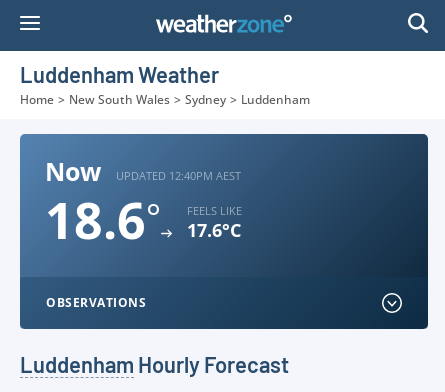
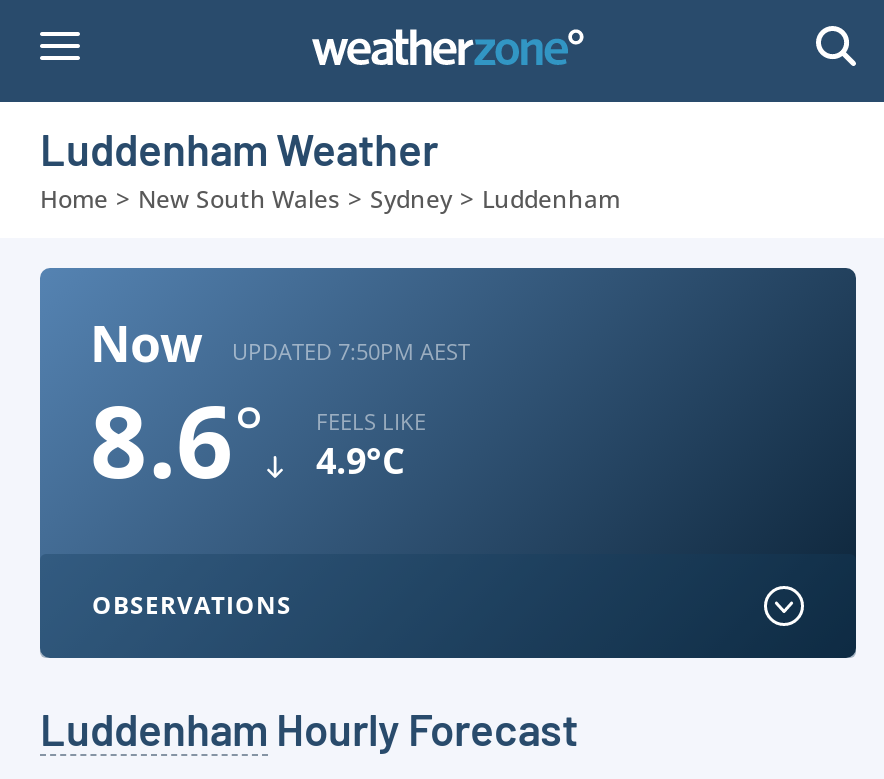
[116,167,241,182] UPDATED 12:40PM AEST -> [232,335,470,365] UPDATED 7:50PM AEST
[45,186,161,254] 18.6° -> [90,372,264,508] 8.6°
[187,218,241,242] 17.6°C -> [316,436,404,484] 4.9°C

